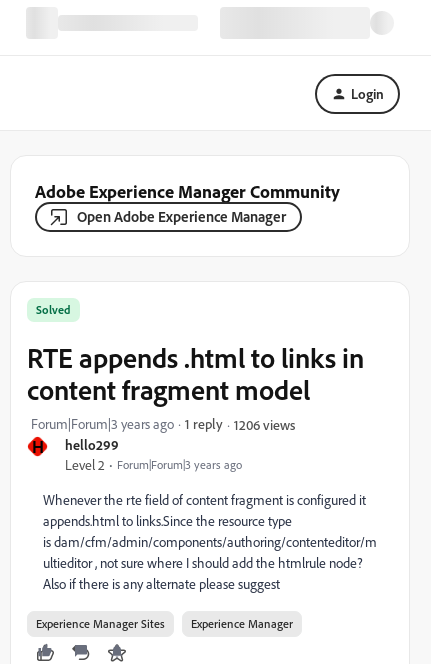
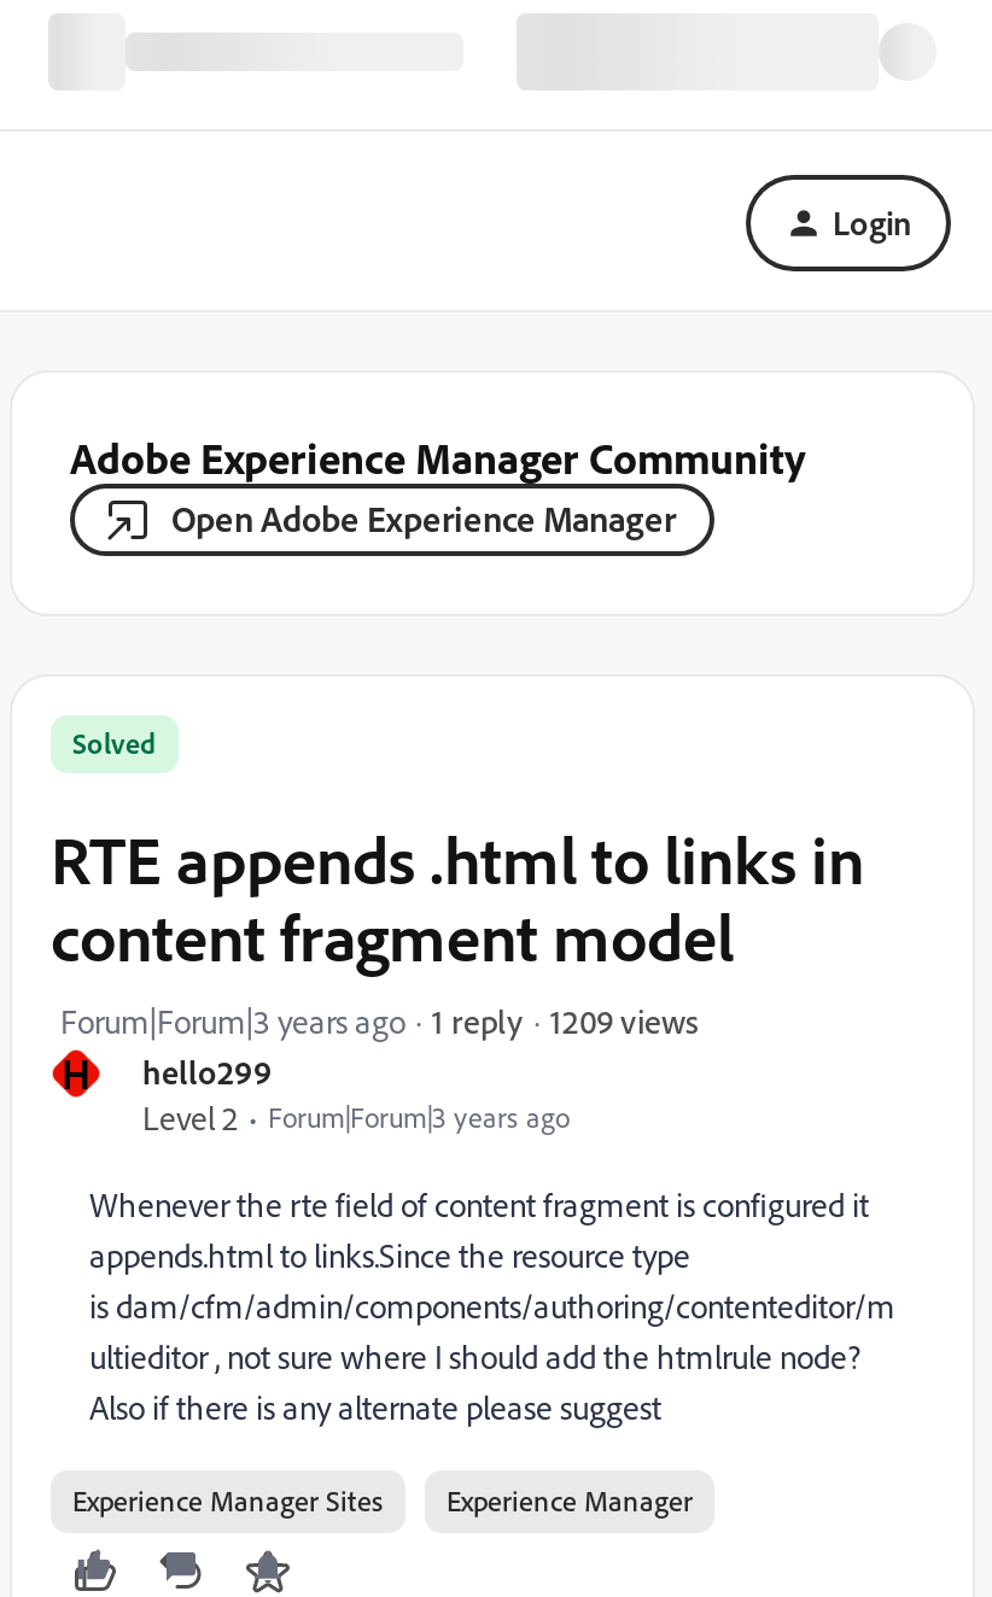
[234,415,295,432] 1206 views -> [550,999,698,1040] 1209 views

